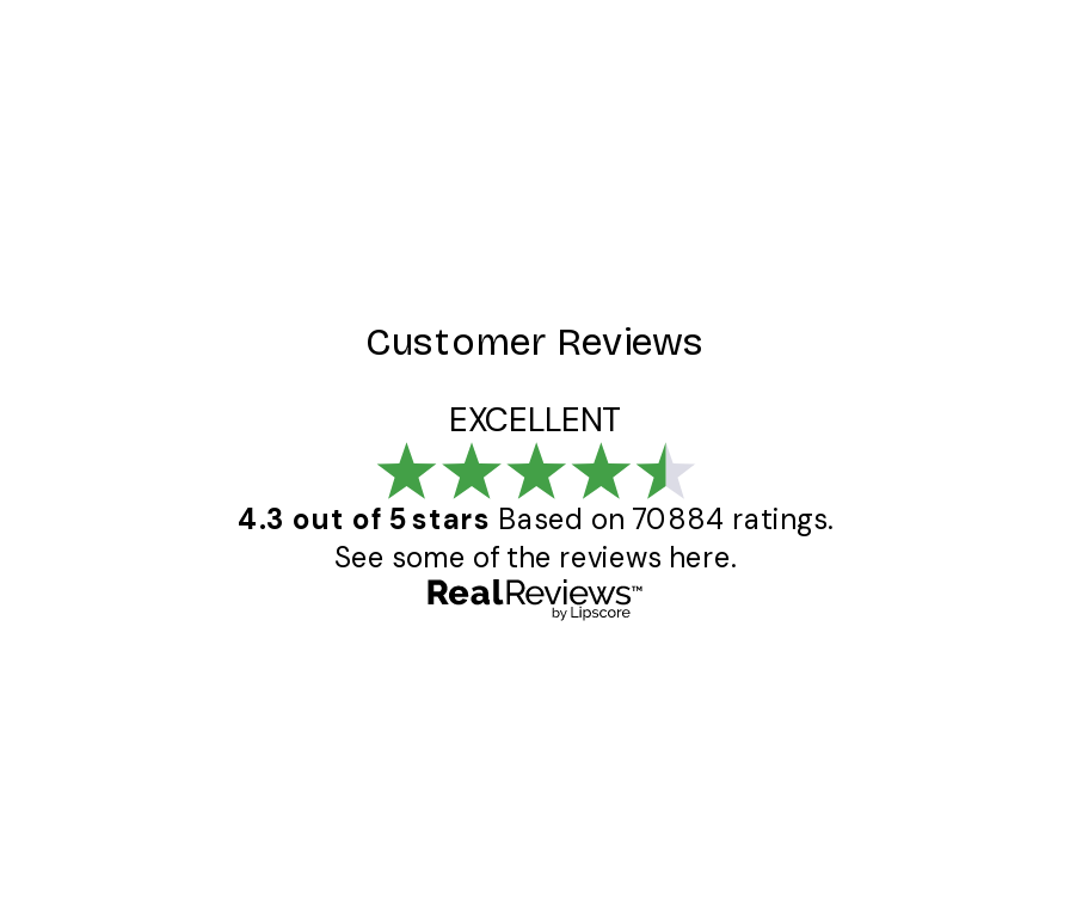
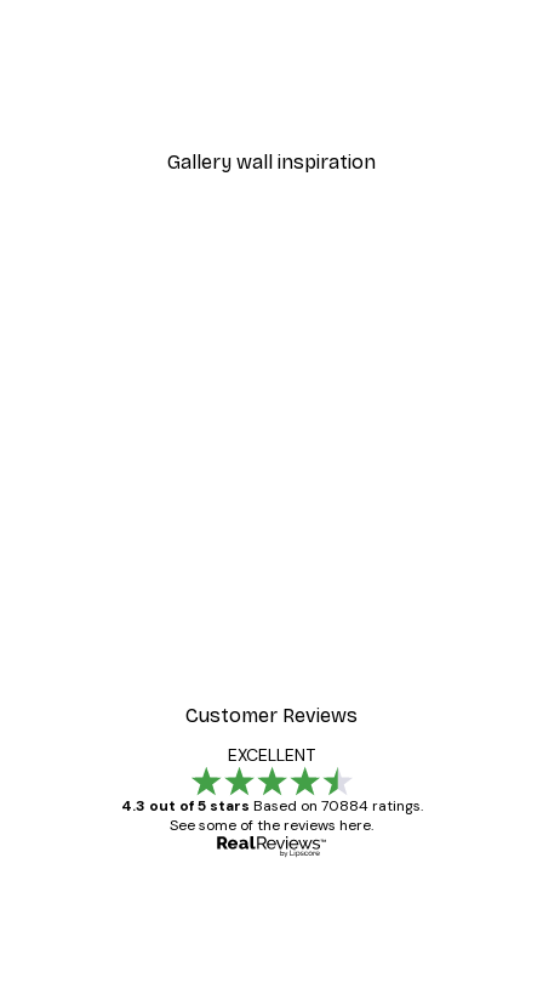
none -> [167,151,376,174] Gallery wall inspiration

